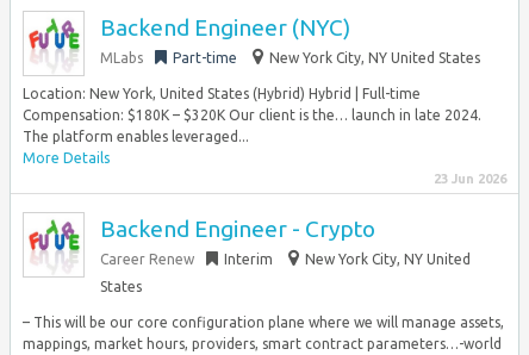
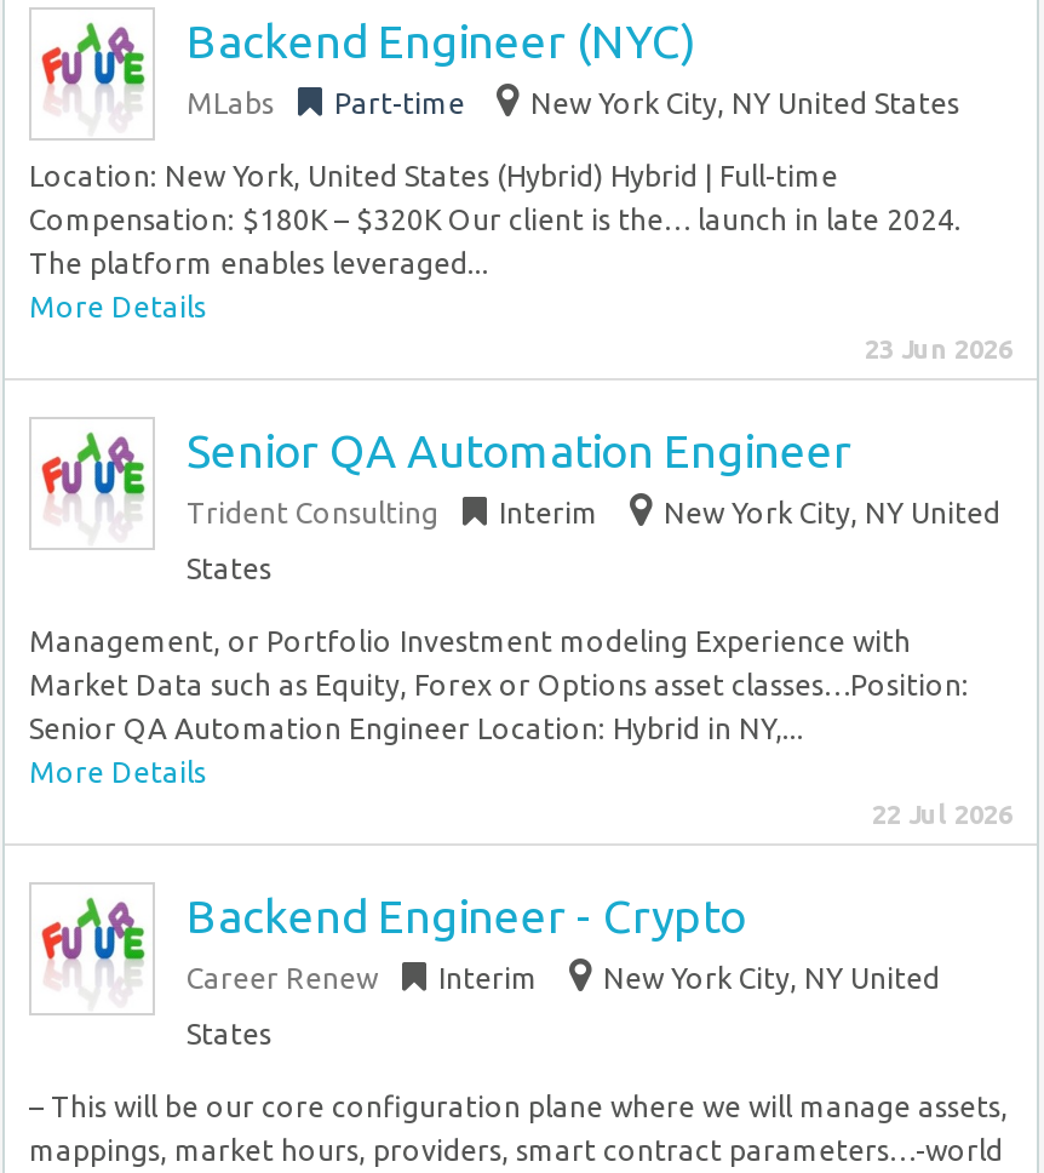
none -> [29,424,1013,829] Senior QA Automation Engineer | Trident Consulting | Interim | New York City, NY United | States | Management, or Portfolio Investment modeling Experience with | Market Data such as Equity, Forex or Options asset classes…Position: | Senior QA Automation Engineer Location: Hybrid in NY,... | More Details | 22 Jul 2026

